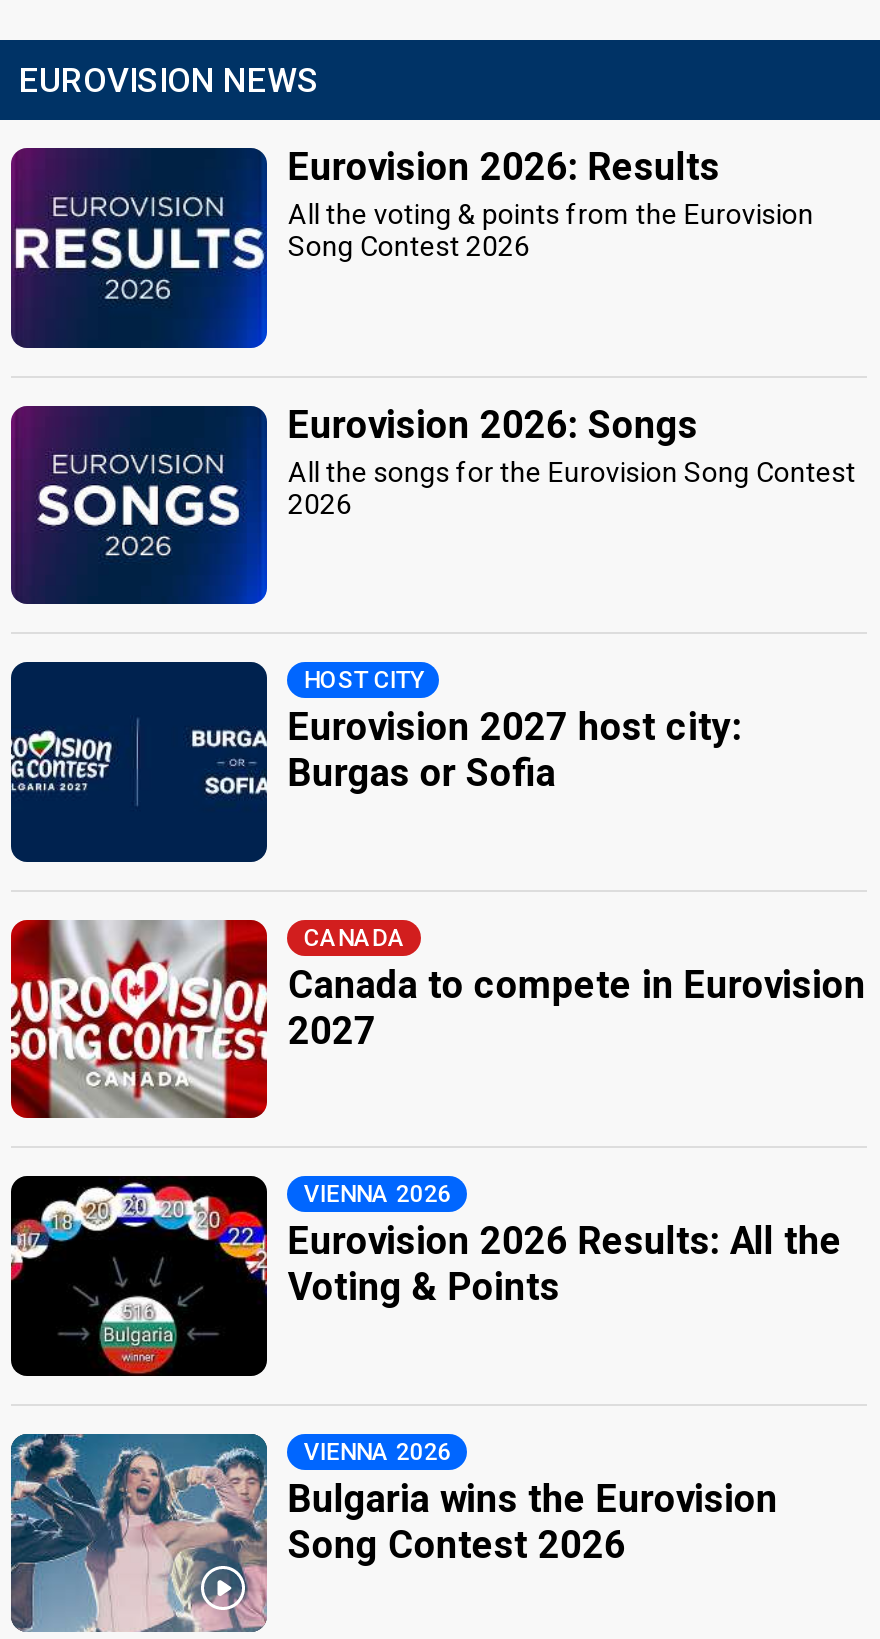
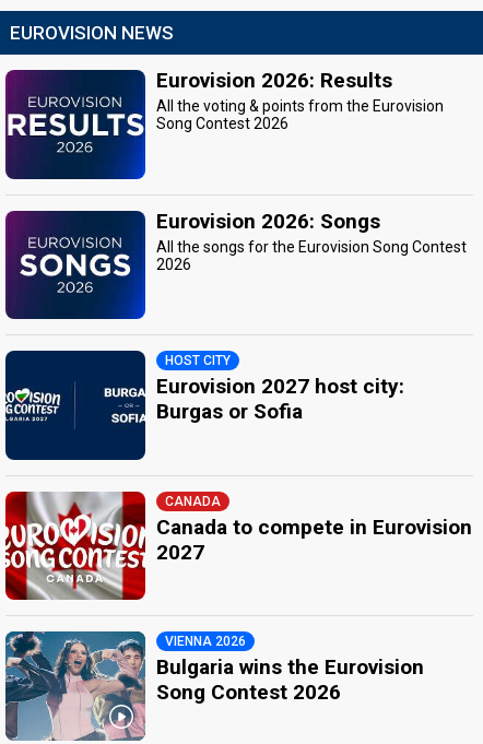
[9,1176,842,1380] [image] | Eurovision 2026 Results: All the | Voting & Points -> none
[304,1437,452,1465] VIENNA 2026 -> none

